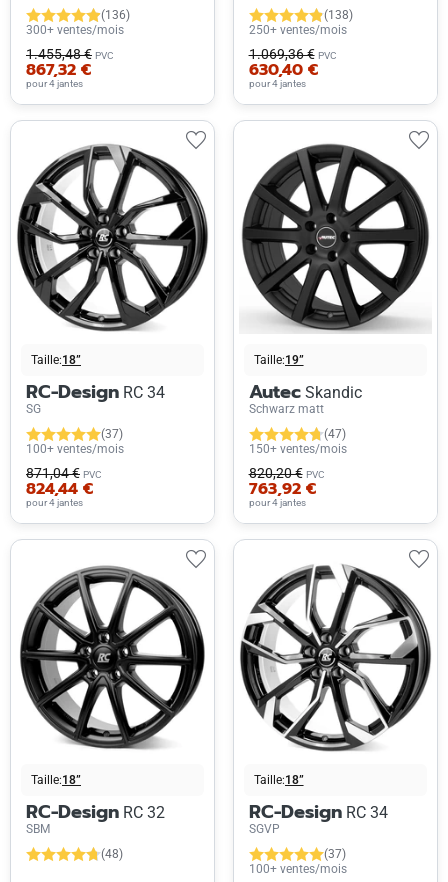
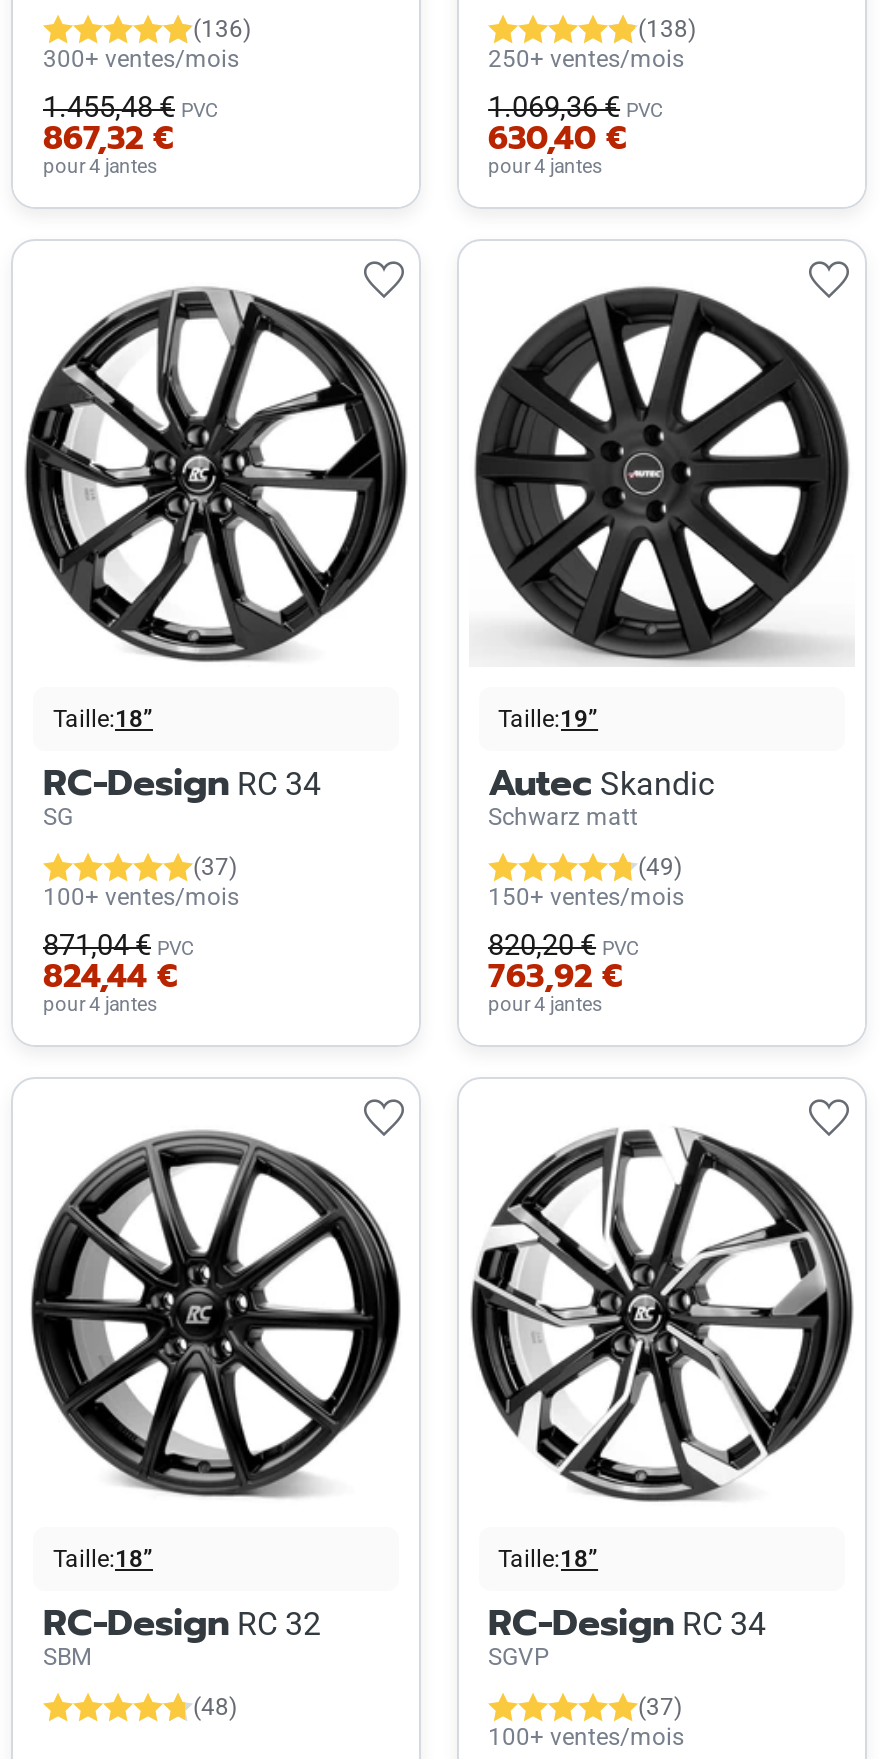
[323,427,345,441] (47) -> [638,854,682,882] (49)

